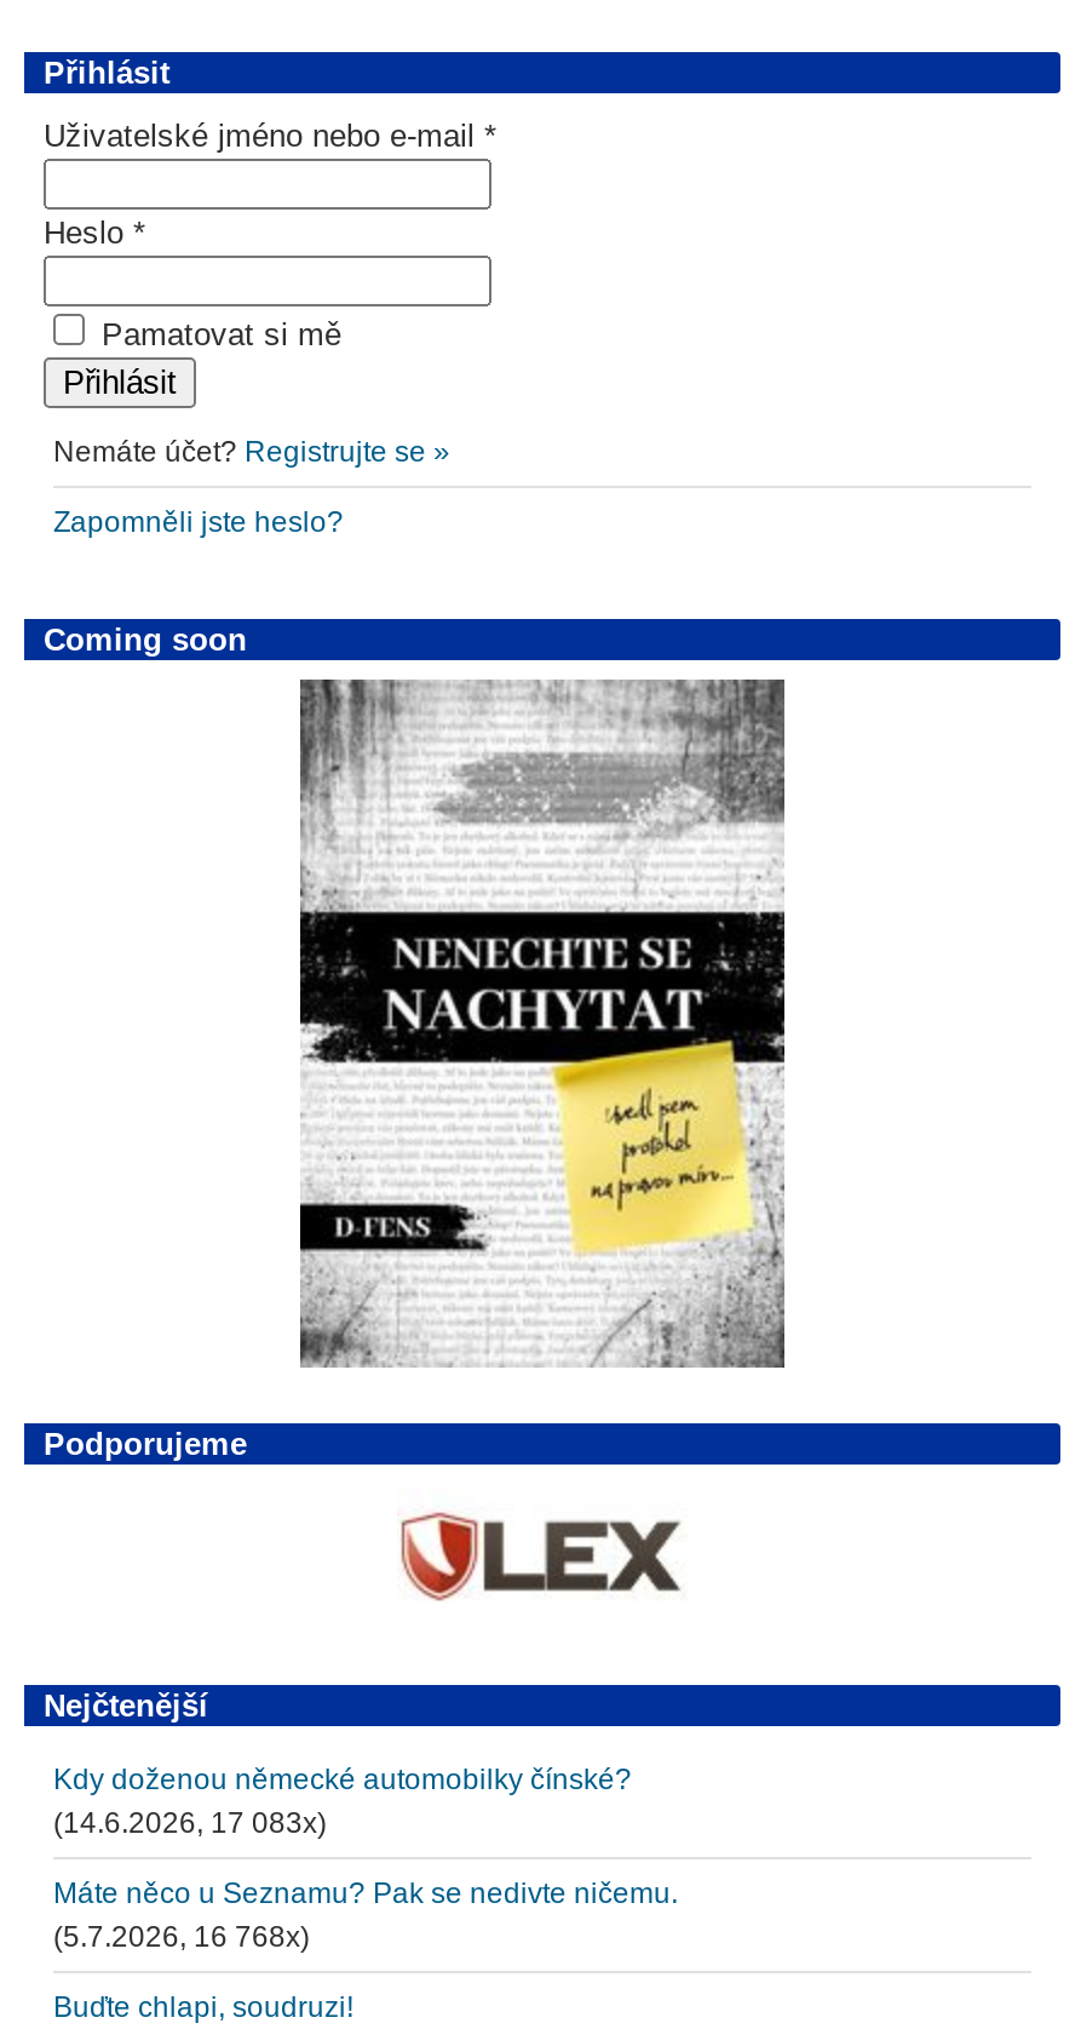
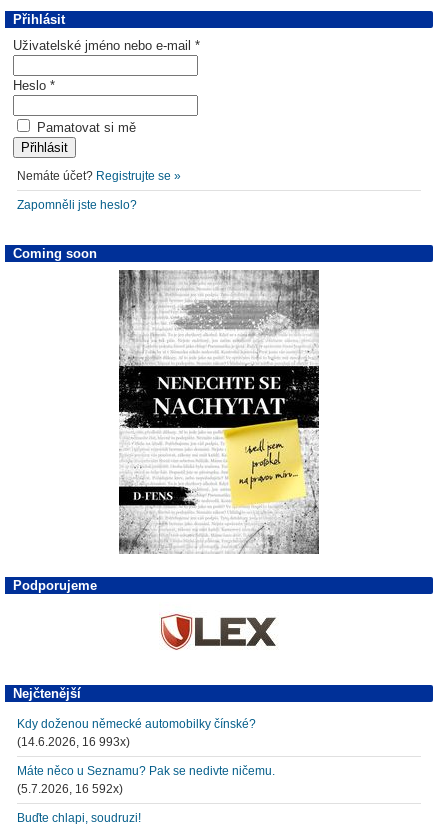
[53,1806,327,1840] (14.6.2026, 17 083x) -> [17,735,130,749] (14.6.2026, 16 993x)
[53,1920,310,1954] (5.7.2026, 16 768x) -> [17,782,123,796] (5.7.2026, 16 592x)

